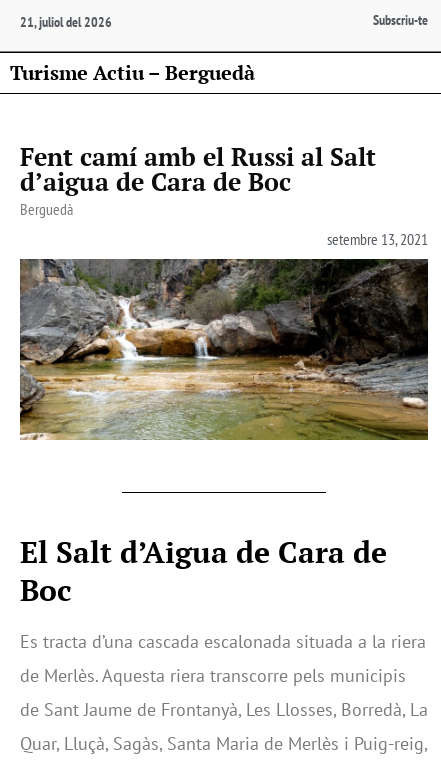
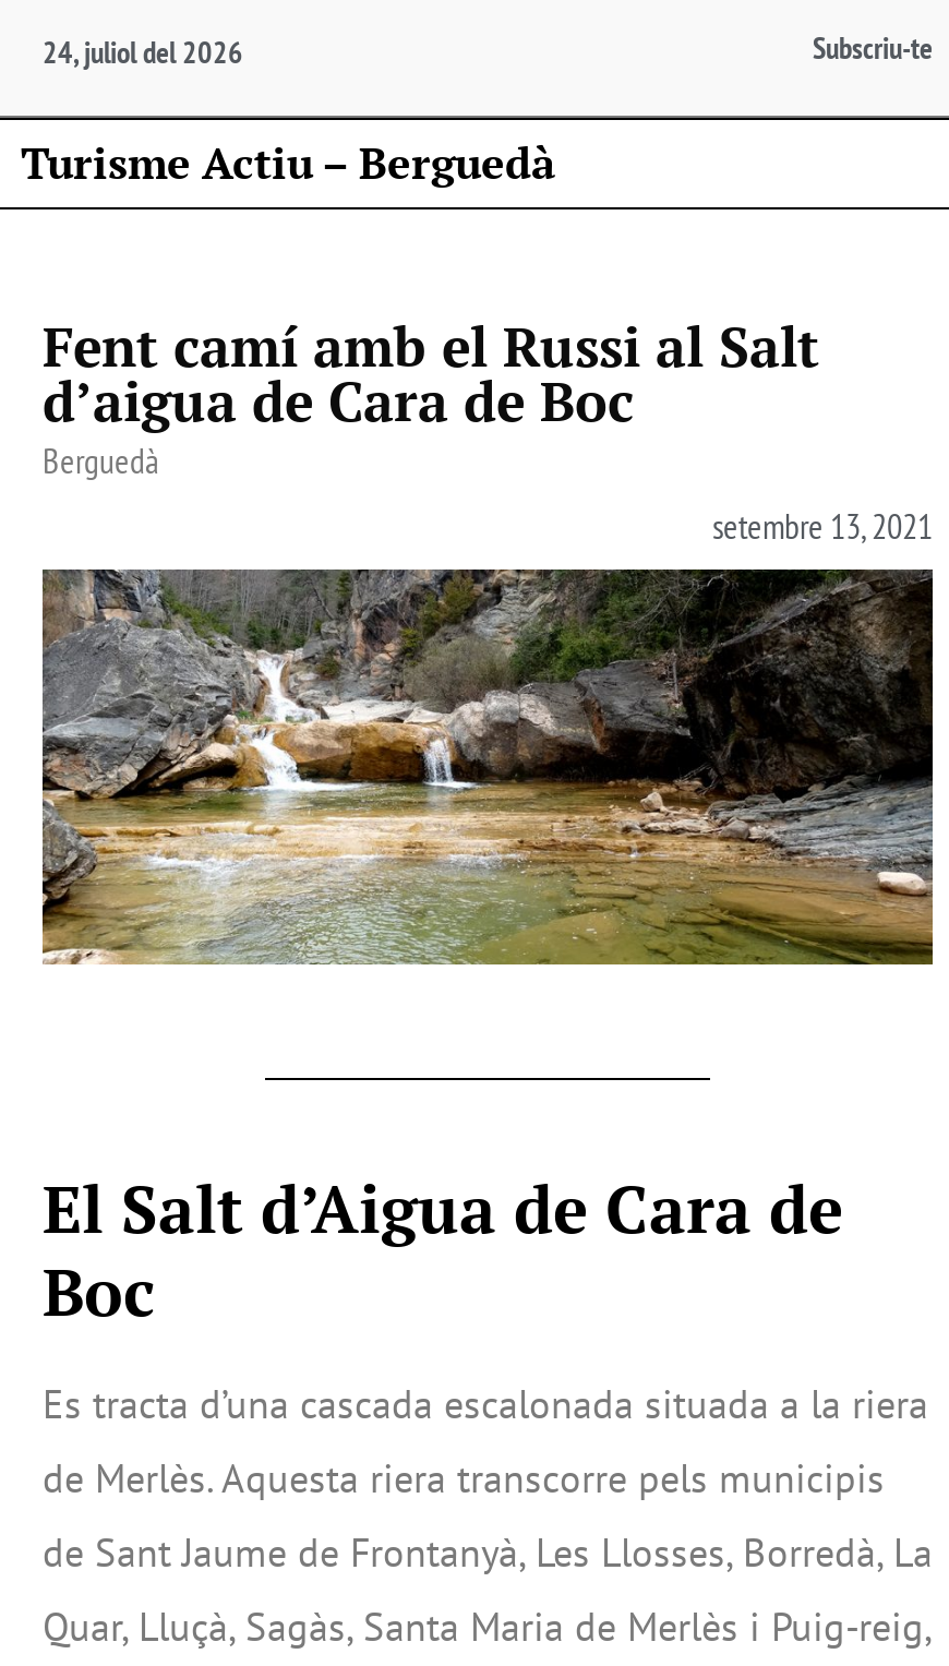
[20,13,112,31] 21, juliol del 2026 -> [43,33,243,72] 24, juliol del 2026

